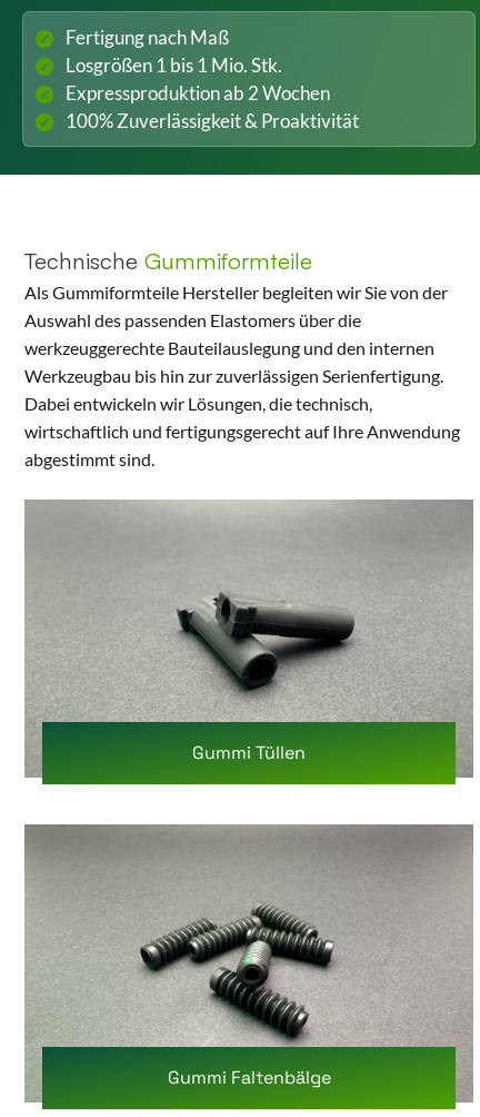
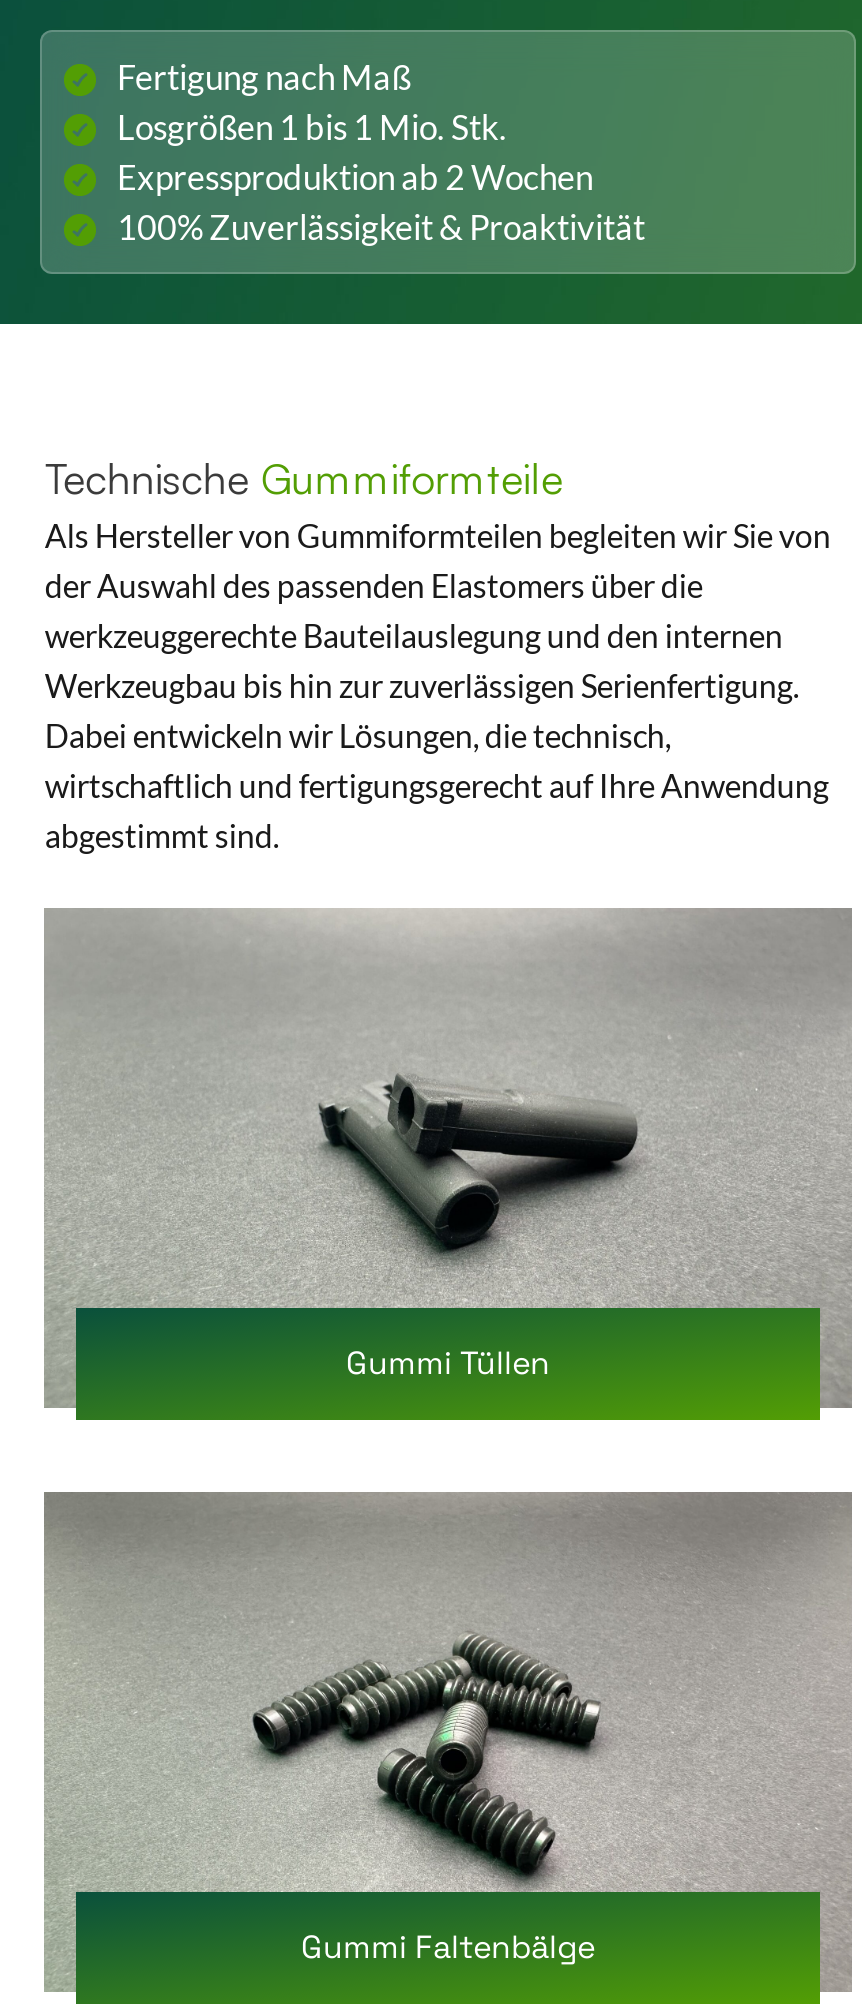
[25,281,448,330] Als Gummiformteile Hersteller begleiten wir Sie von der | Auswahl des passenden Elastomers über die -> [45,516,831,604] Als Hersteller von Gummiformteilen begleiten wir Sie von | der Auswahl des passenden Elastomers über die

